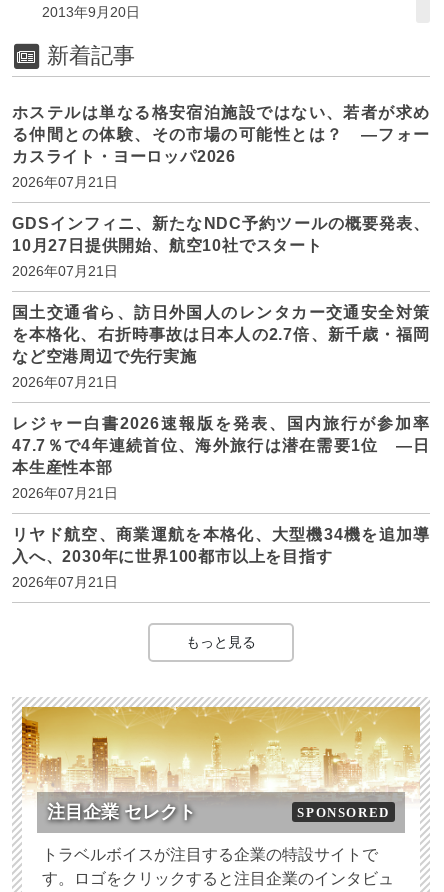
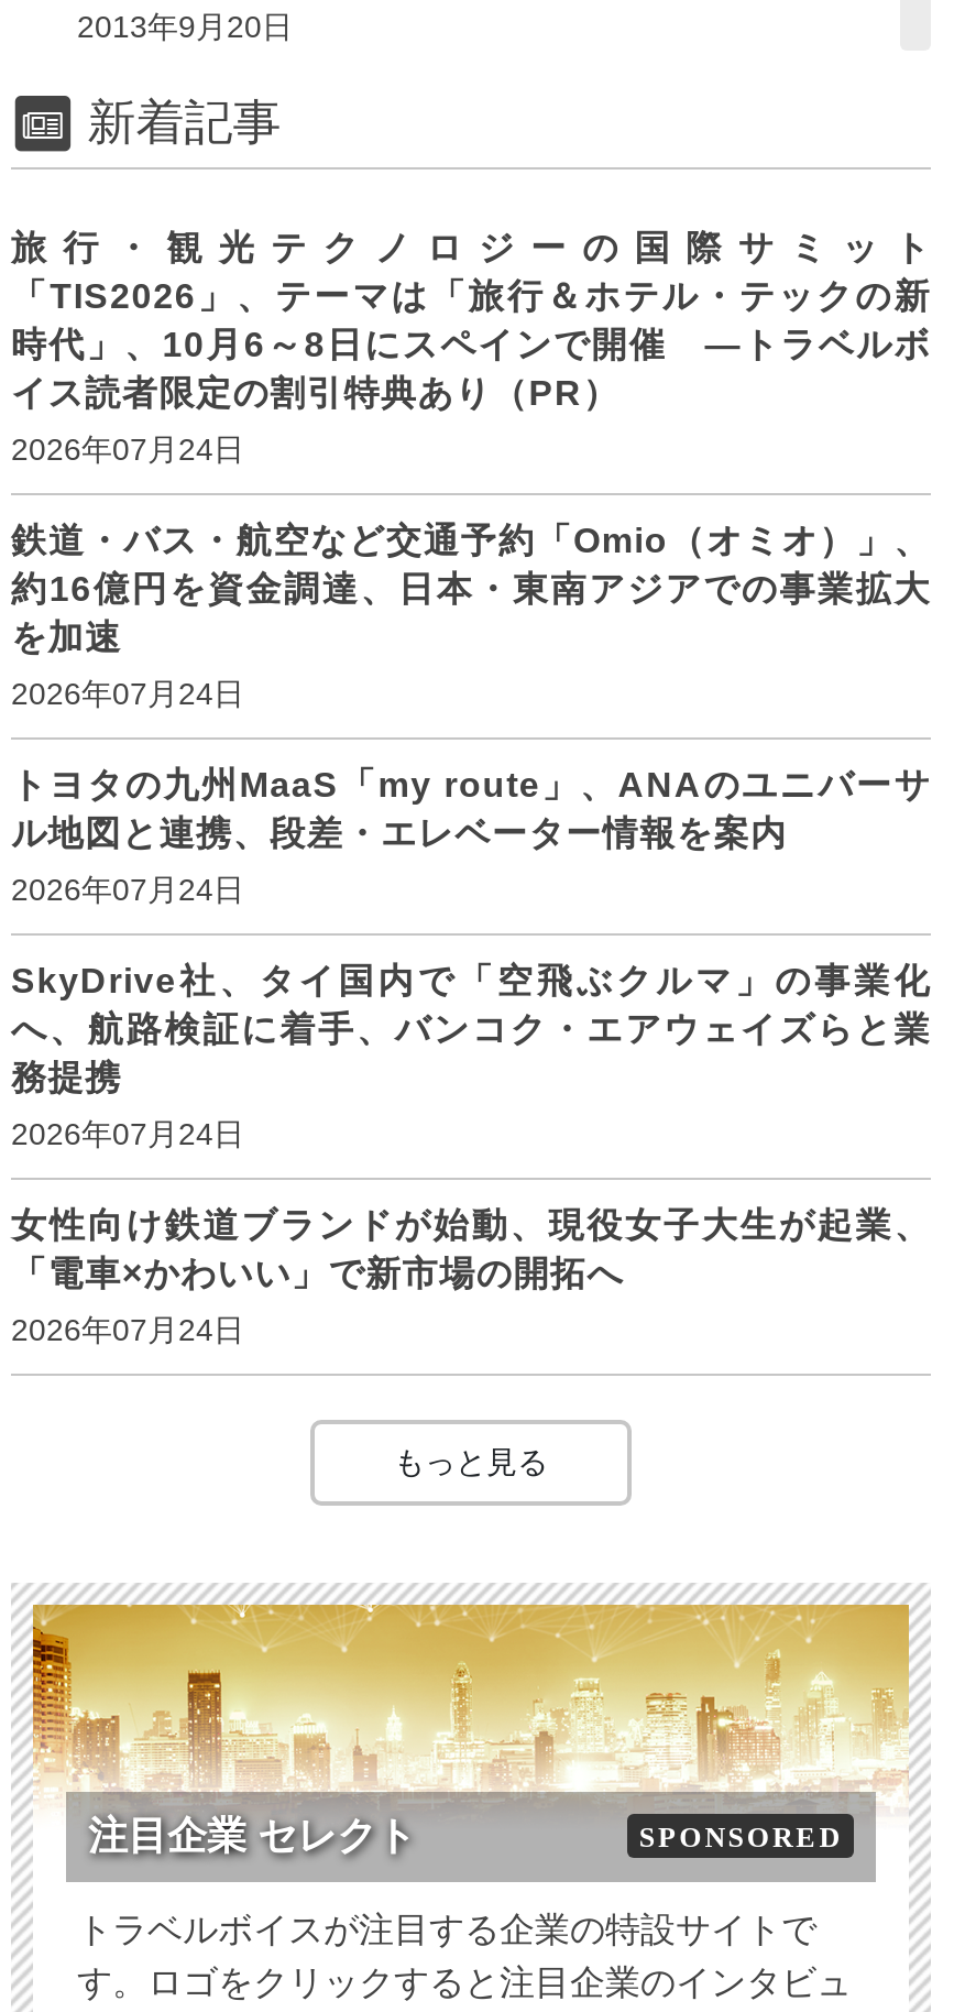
[12,104,430,165] ホステルは単なる格安宿泊施設ではない、若者が求め | る仲間との体験、その市場の可能性とは？ ―フォー | カスライト・ヨーロッパ2026 -> [11,230,931,413] 旅行・観光テクノロジーの国際サミット | 「TIS2026」、テーマは「旅行＆ホテル・テックの新 | 時代」、10月6～8日にスペインで開催 ―トラベルボ | イス読者限定の割引特典あり（PR）
[12,174,118,190] 2026年07月21日 -> [11,432,244,468] 2026年07月24日
[12,215,430,254] GDSインフィニ、新たなNDC予約ツールの概要発表、 | 10月27日提供開始、航空10社でスタート -> [11,523,931,657] 鉄道・バス・航空など交通予約「Omio（オミオ）」、 | 約16億円を資金調達、日本・東南アジアでの事業拡大 | を加速
[12,263,118,279] 2026年07月21日 -> [11,677,244,712] 2026年07月24日
[12,304,430,365] 国土交通省ら、訪日外国人のレンタカー交通安全対策 | を本格化、右折時事故は日本人の2.7倍、新千歳・福岡 | など空港周辺で先行実施 -> [11,767,931,853] トヨタの九州MaaS「my route」、ANAのユニバーサ | ル地図と連携、段差・エレベーター情報を案内
[12,374,118,390] 2026年07月21日 -> [11,873,244,908] 2026年07月24日
[12,415,430,476] レジャー白書2026速報版を発表、国内旅行が参加率 | 47.7％で4年連続首位、海外旅行は潜在需要1位 ―日 | 本生産性本部 -> [11,963,931,1097] SkyDrive社、タイ国内で「空飛ぶクルマ」の事業化 | へ、航路検証に着手、バンコク・エアウェイズらと業 | 務提携
[12,485,118,501] 2026年07月21日 -> [11,1117,244,1152] 2026年07月24日
[12,526,430,565] リヤド航空、商業運航を本格化、大型機34機を追加導 | 入へ、2030年に世界100都市以上を目指す -> [11,1207,931,1293] 女性向け鉄道ブランドが始動、現役女子大生が起業、 | 「電車×かわいい」で新市場の開拓へ
[12,574,118,590] 2026年07月21日 -> [11,1313,244,1348] 2026年07月24日

